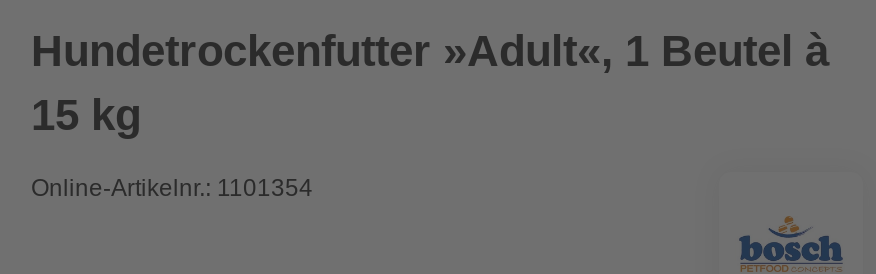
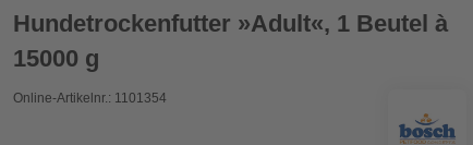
[31,90,141,140] 15 kg -> [13,45,99,72] 15000 g

